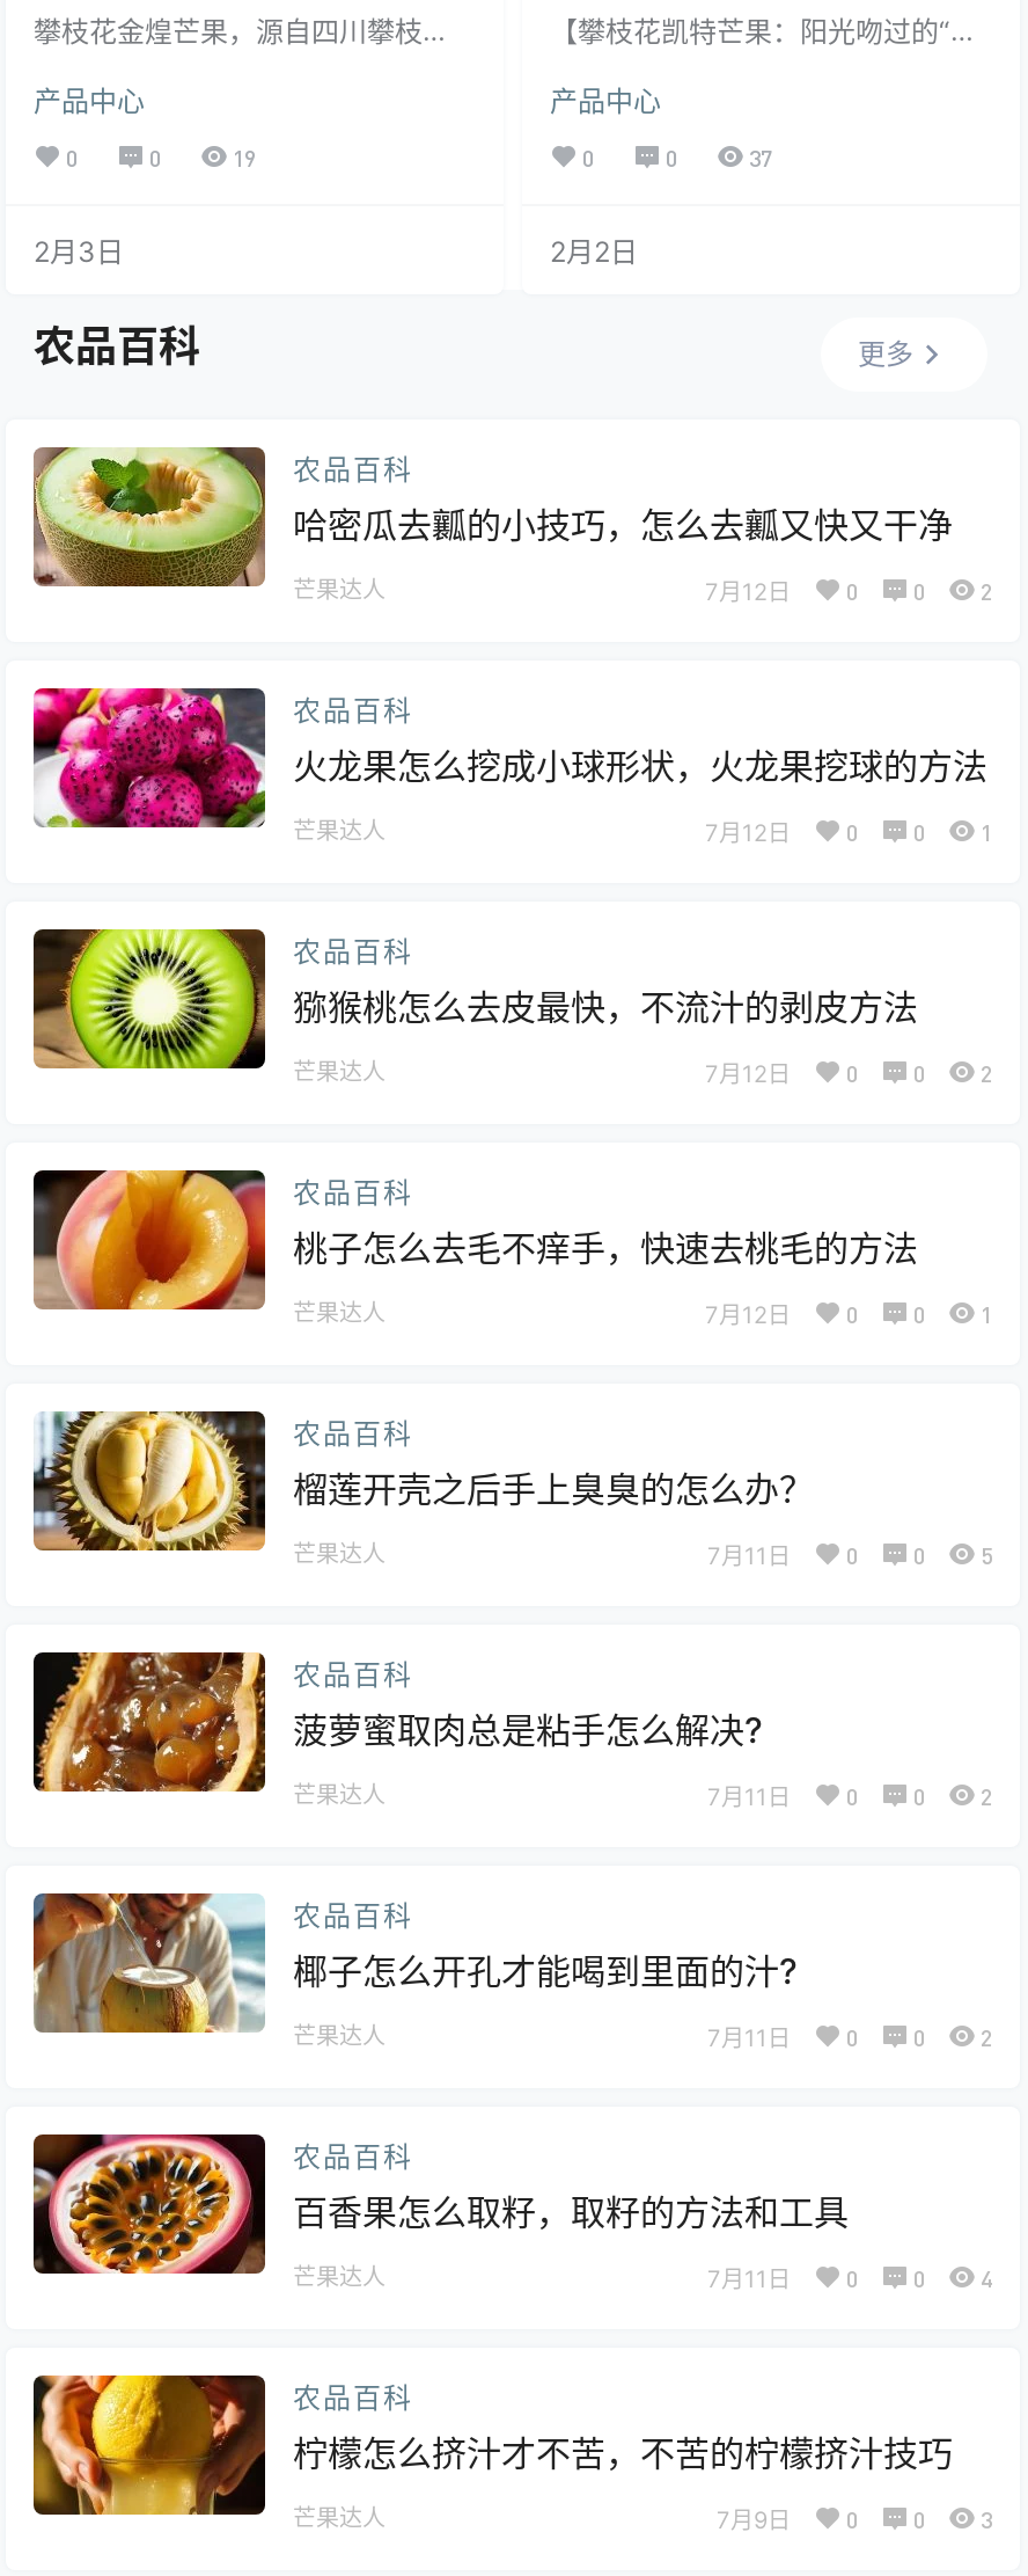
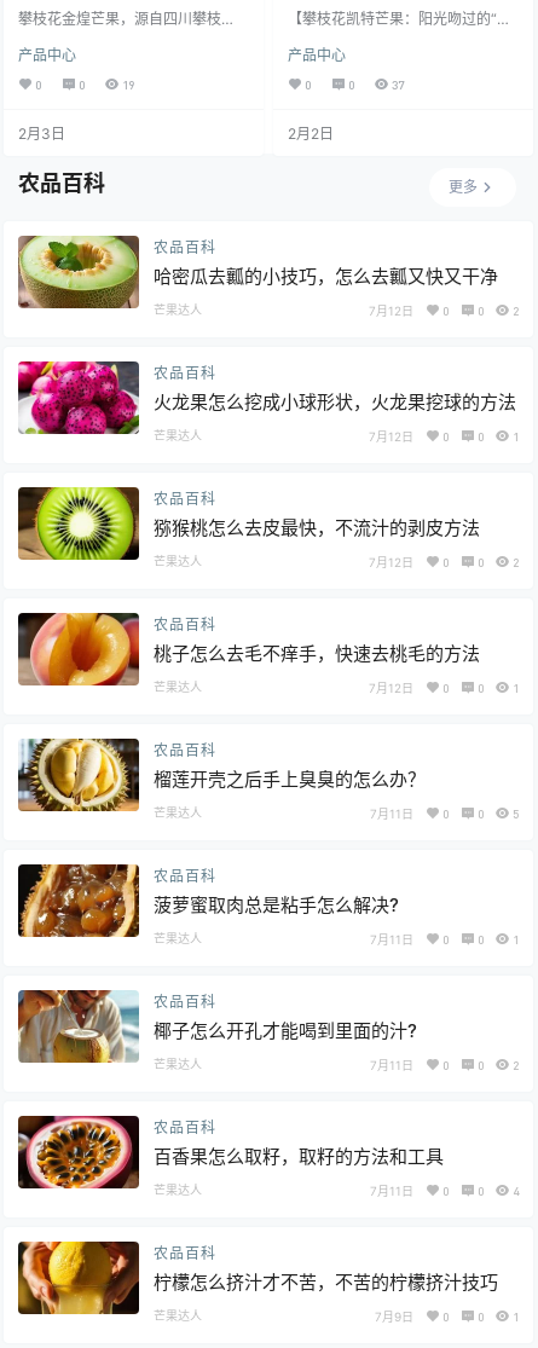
[707,1781,992,1809] 7月11日 0 0 2 -> [370,932,519,946] 7月11日 0 0 1
[717,2504,992,2532] 7月9日 0 0 3 -> [375,1309,519,1323] 7月9日 0 0 1

